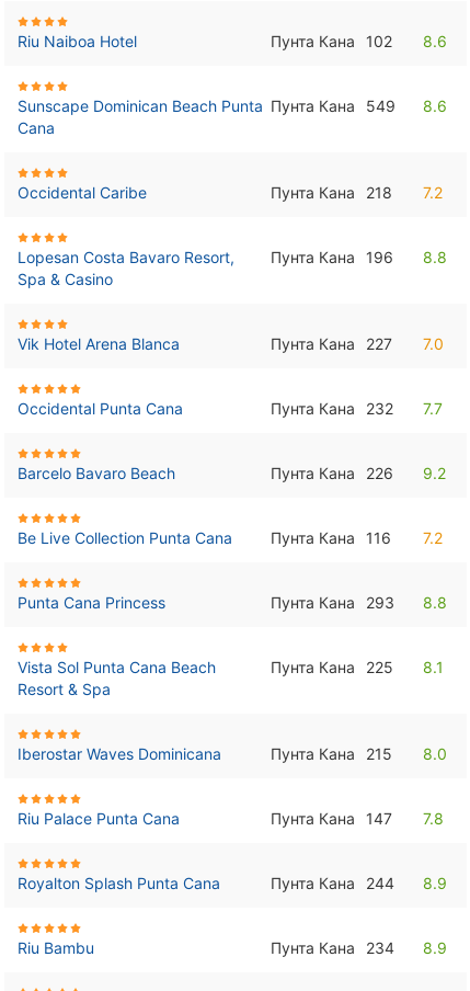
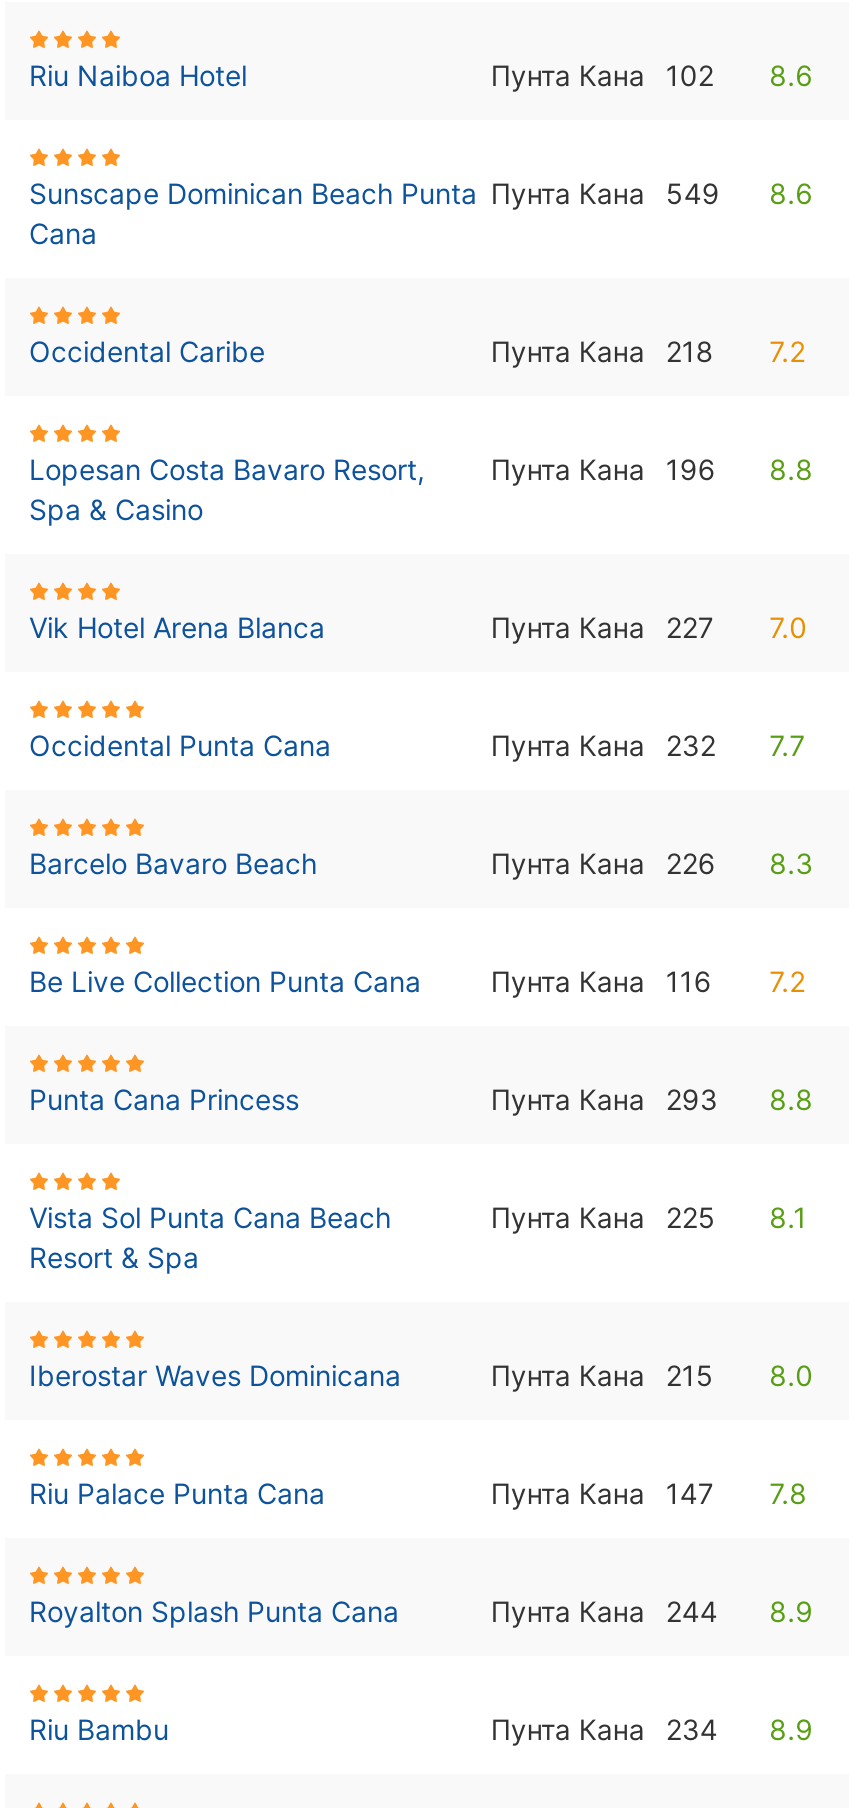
[270,464,446,482] Пунта Кана 226 9.2 -> [491,846,813,880] Пунта Кана 226 8.3

